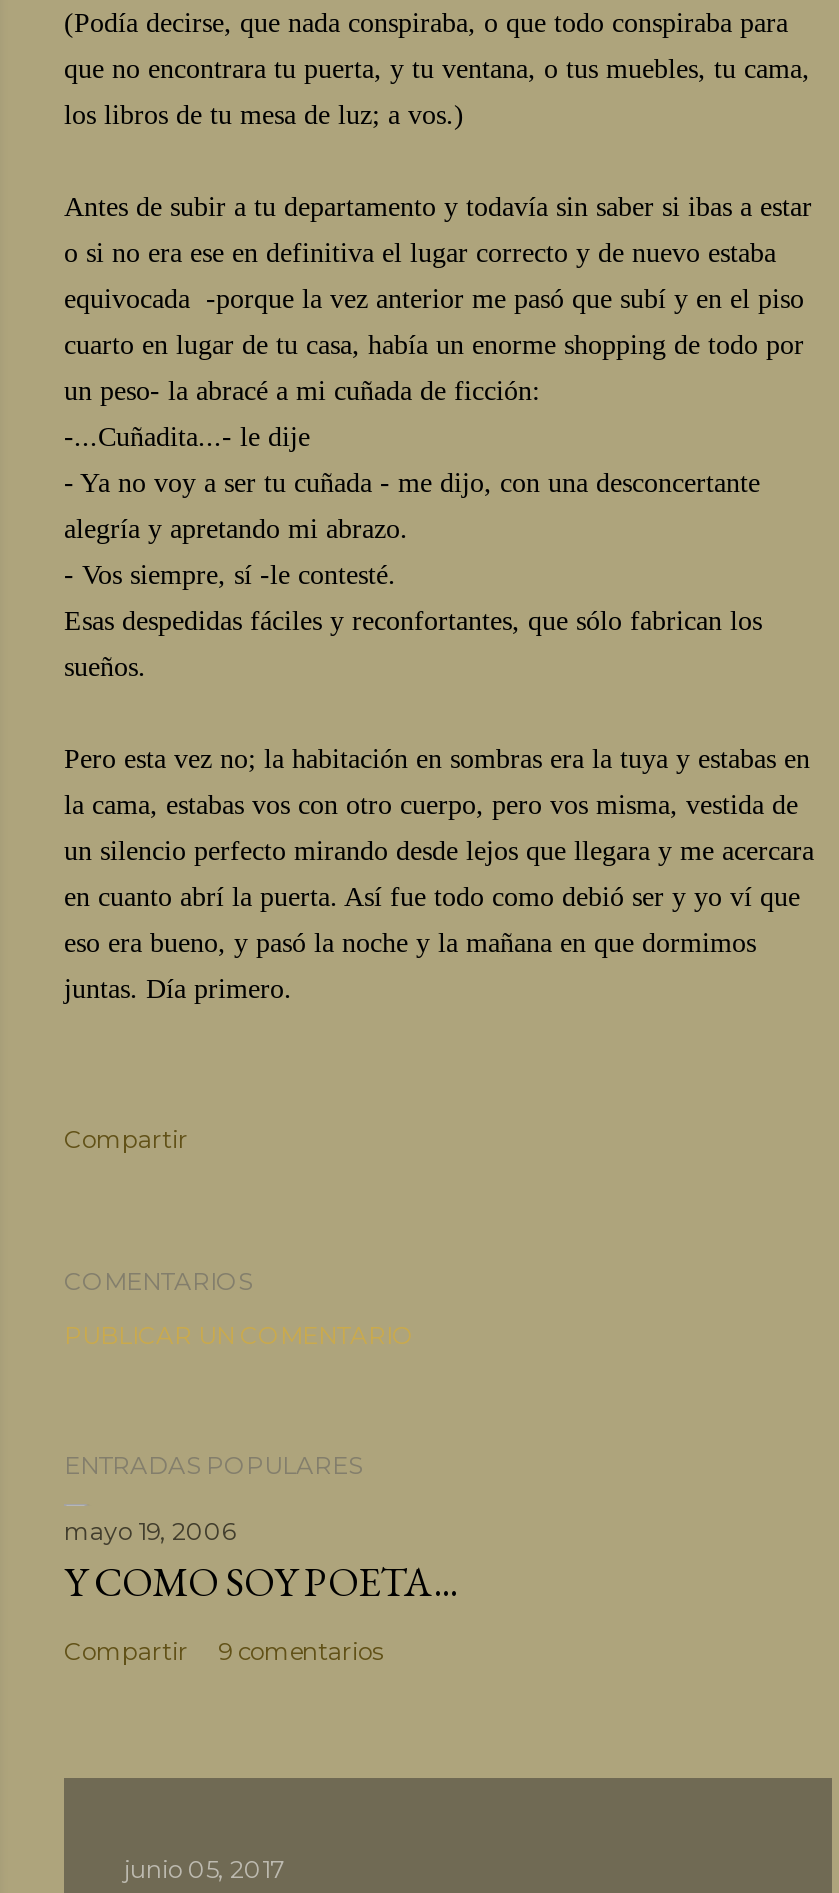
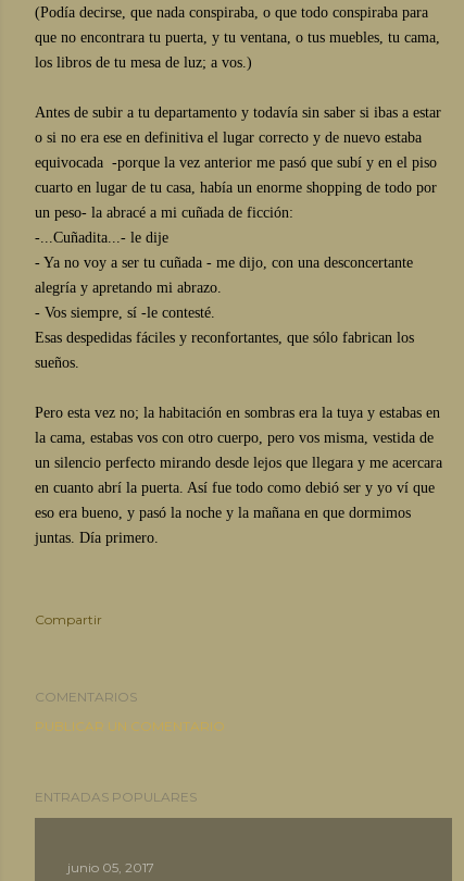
[64,1516,458,1666] mayo 19, 2006 | Y COMO SOY POETA... | Compartir | 9 comentarios -> none

